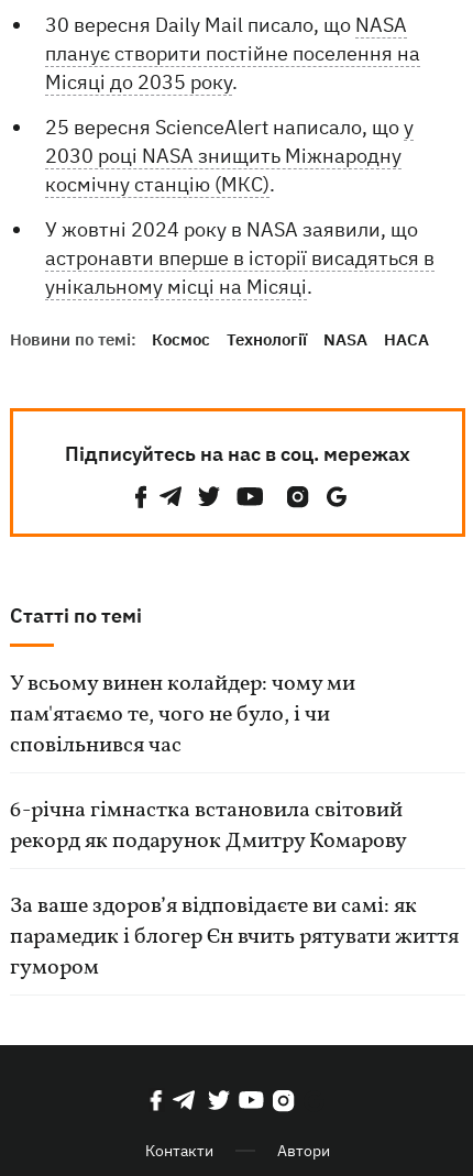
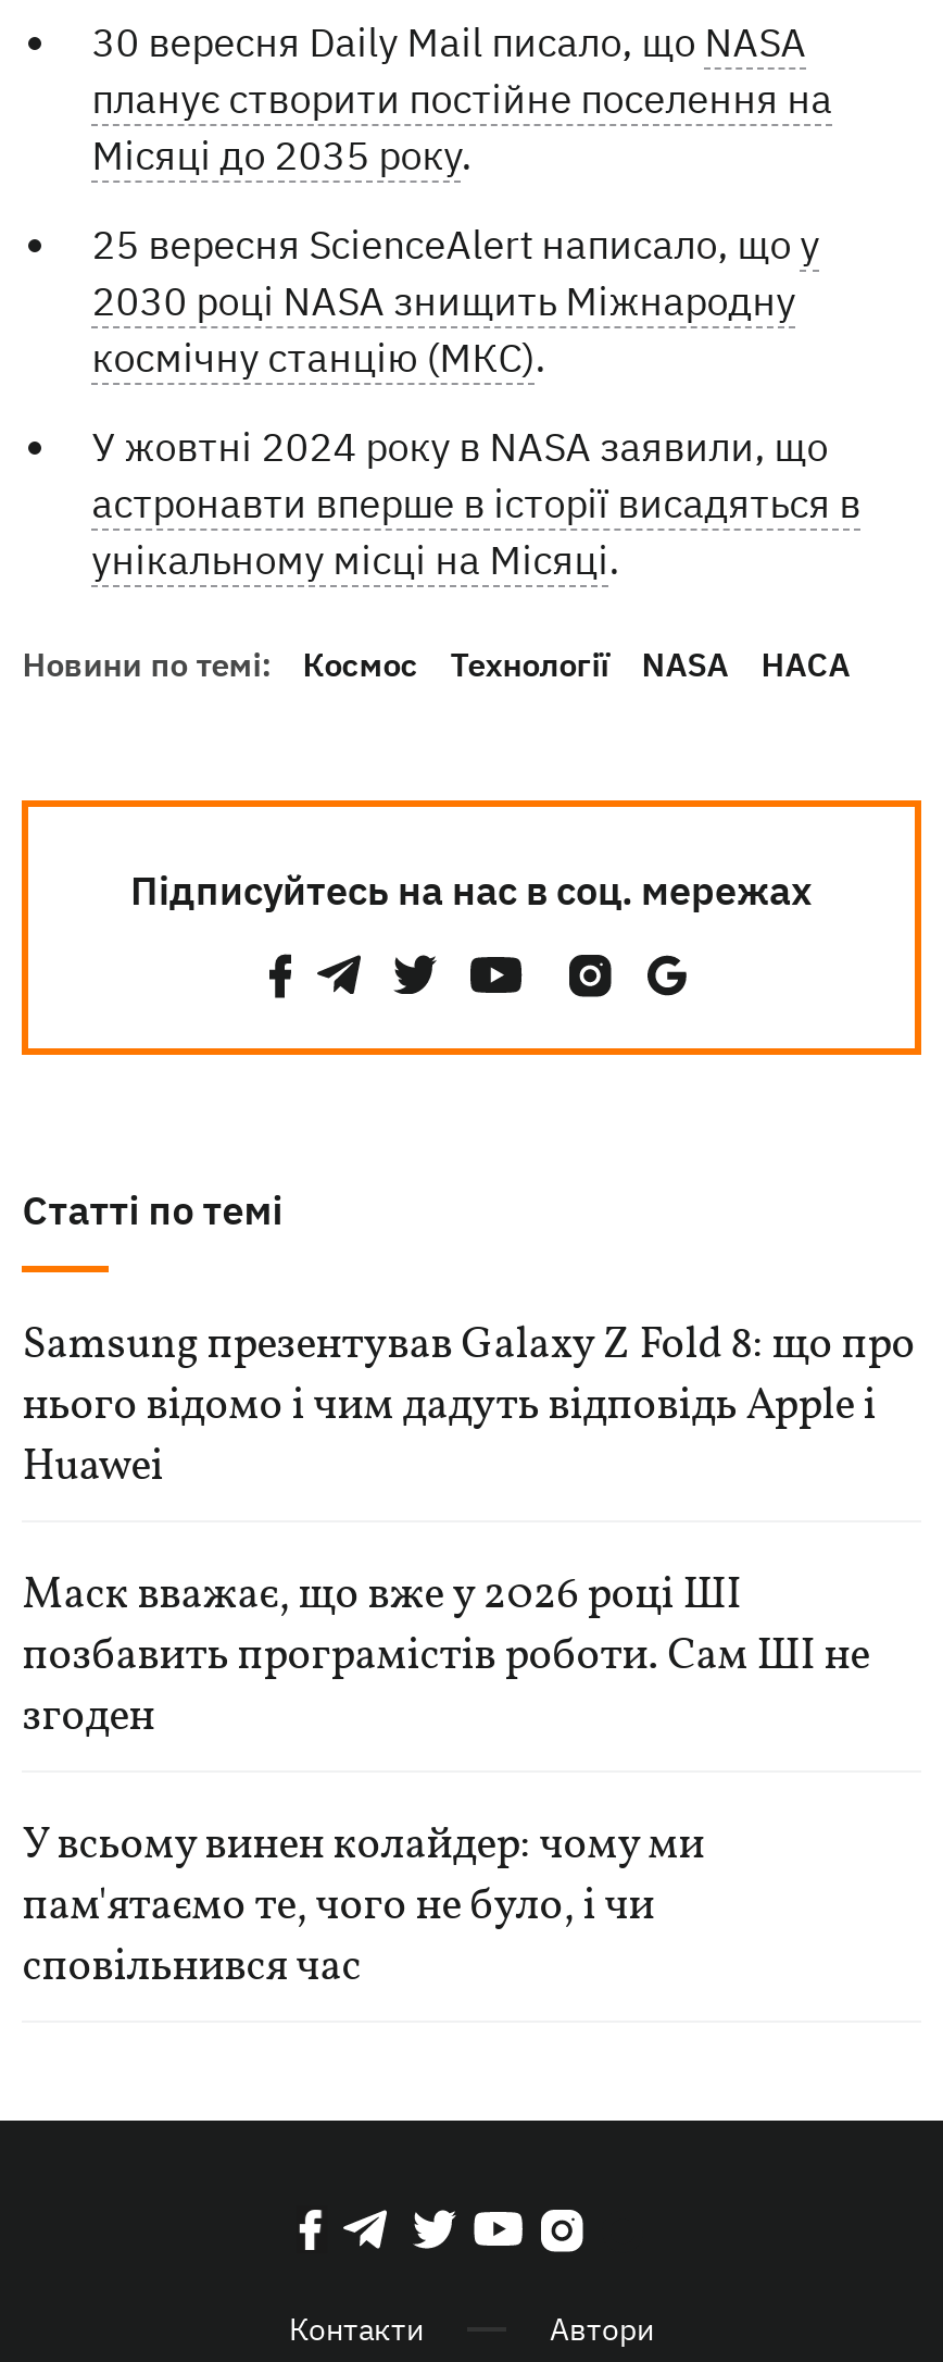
none -> [22,1316,915,1749] Samsung презентував Galaxy Z Fold 8: що про | нього відомо і чим дадуть відповідь Apple і | Huawei | Маск вважає, що вже у 2026 році ШІ | позбавить програмістів роботи. Сам ШІ не | згоден
moved [10,669,356,761] -> [22,1816,704,1999]: У всьому винен колайдер: чому ми | пам'ятаємо те, чого не було, і чи | сповільнився час
[10,795,459,983] 6-річна гімнастка встановила світовий | рекорд як подарунок Дмитру Комарову | За ваше здоров’я відповідаєте ви самі: як | парамедик і блогер Єн вчить рятувати життя | гумором -> none

